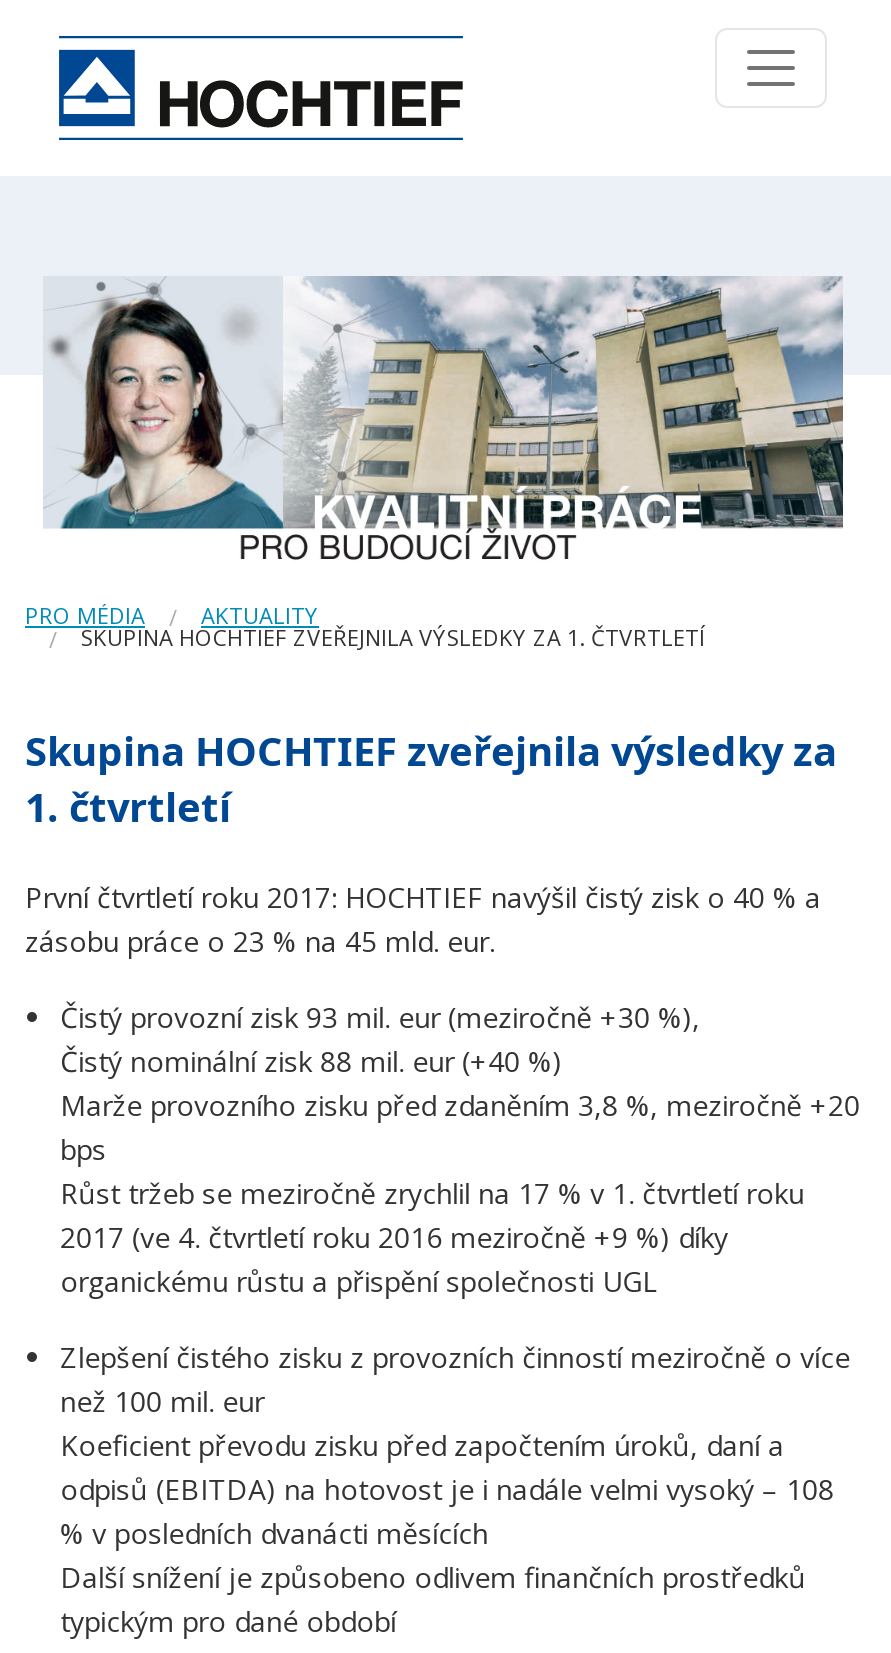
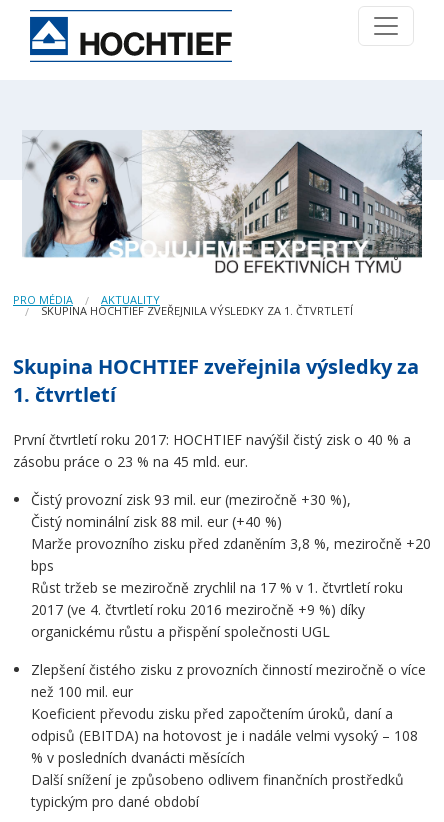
[51,276,843,562] [image] -> [24,130,423,274] [image]

